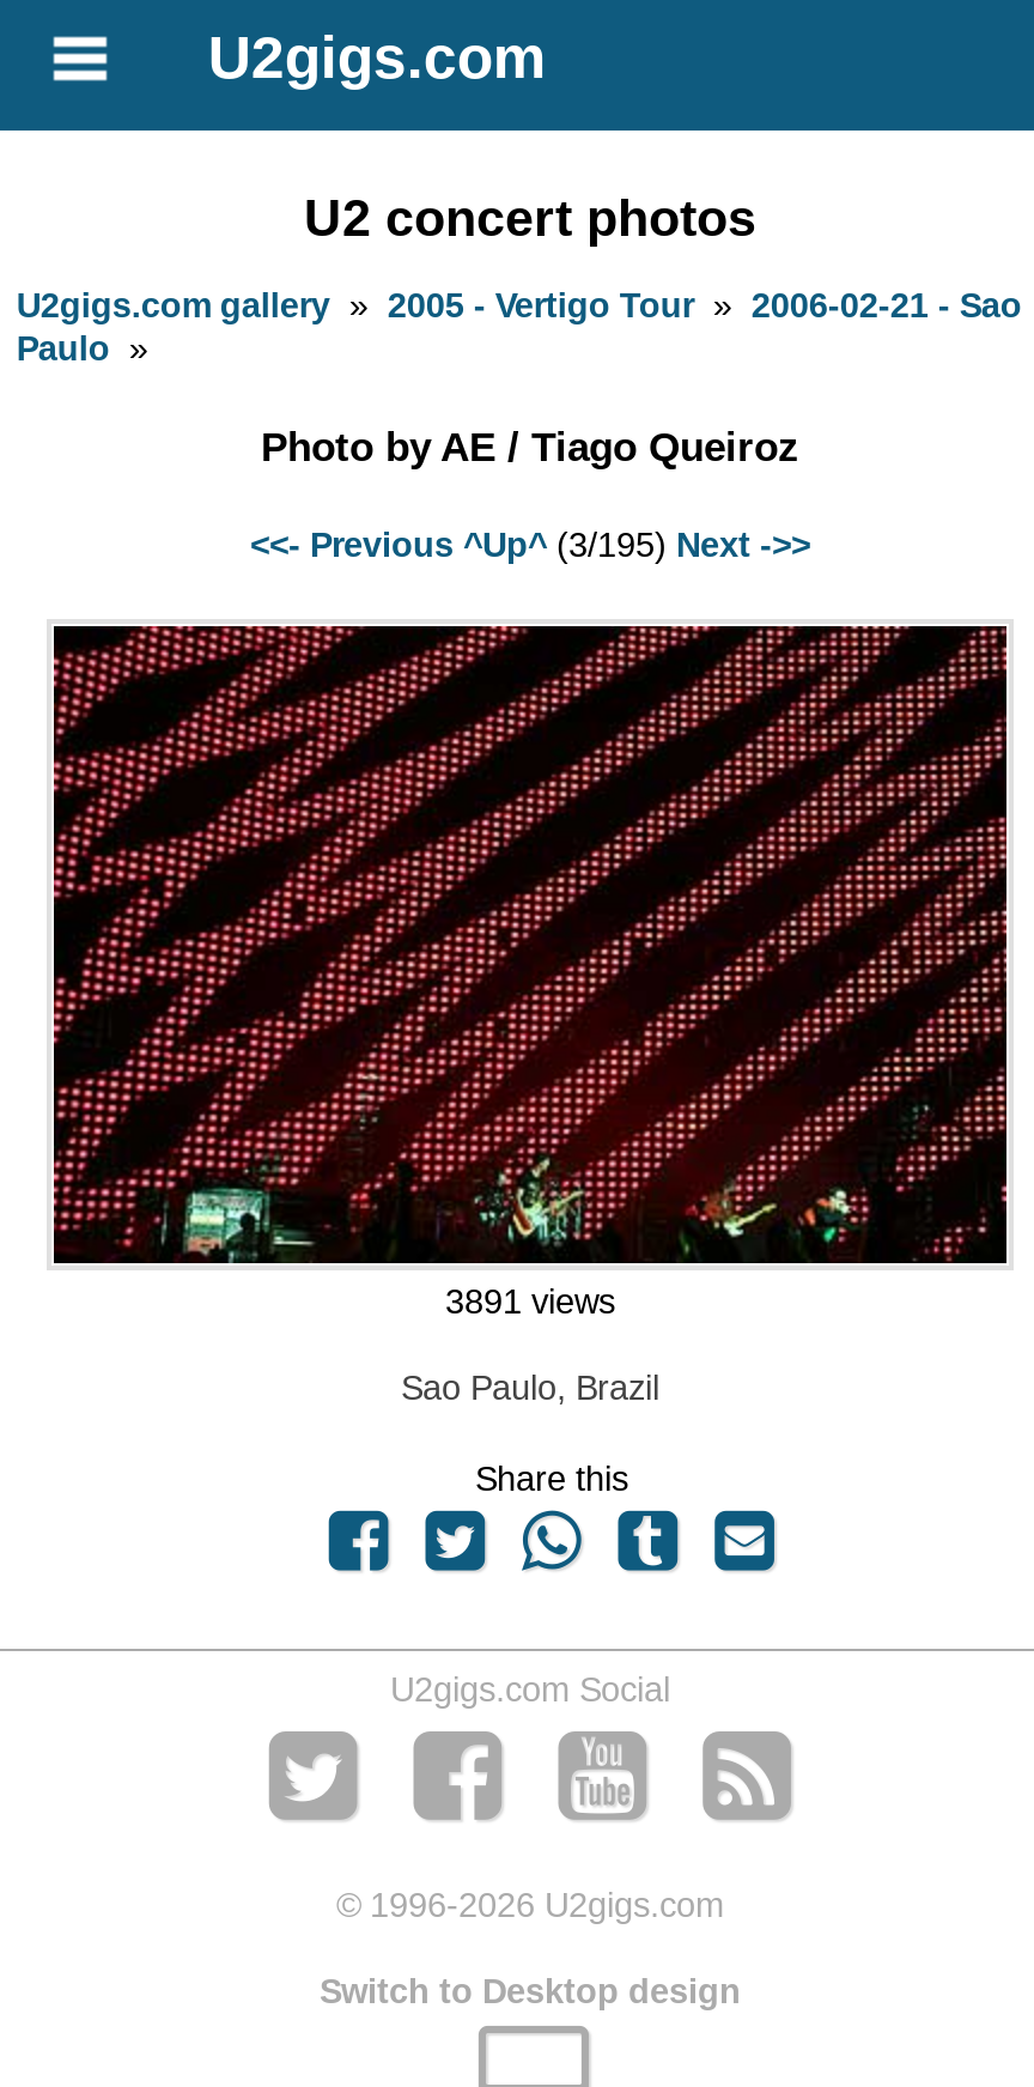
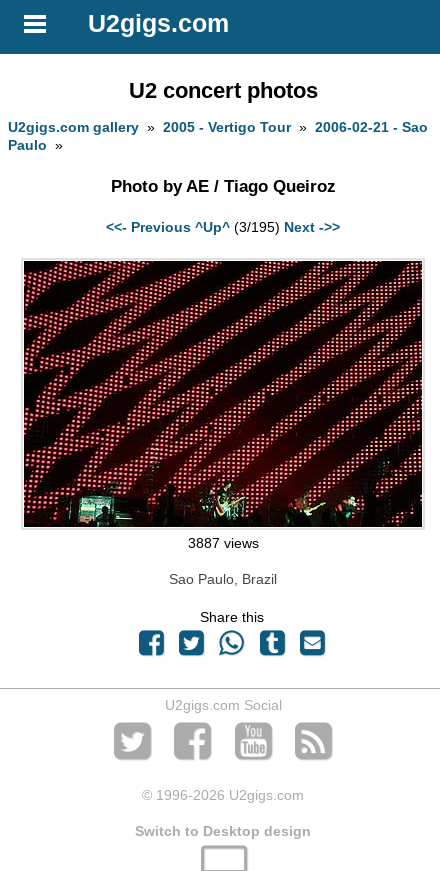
[445,1283,615,1321] 3891 views -> [187,535,258,551] 3887 views

